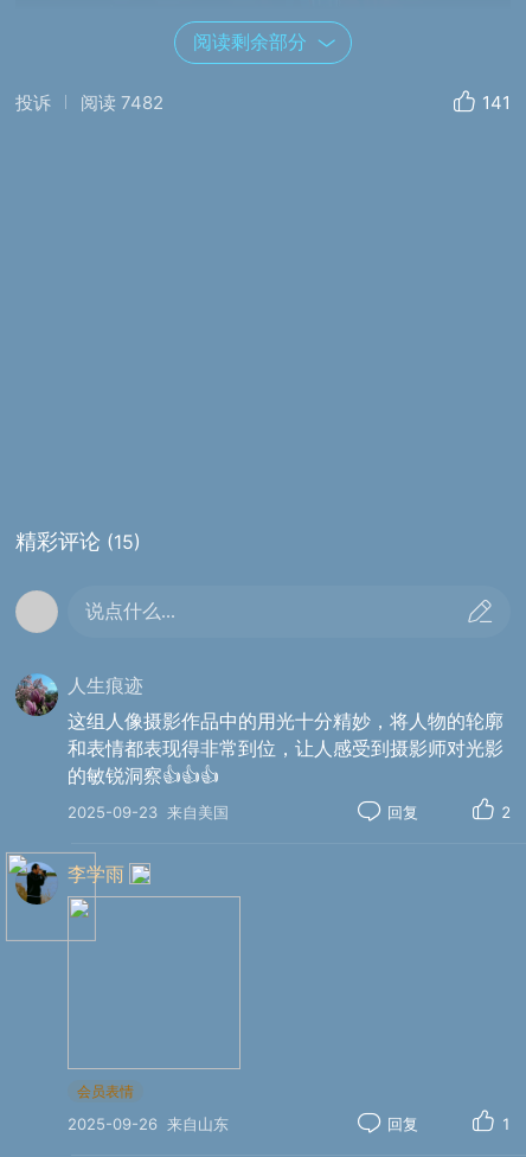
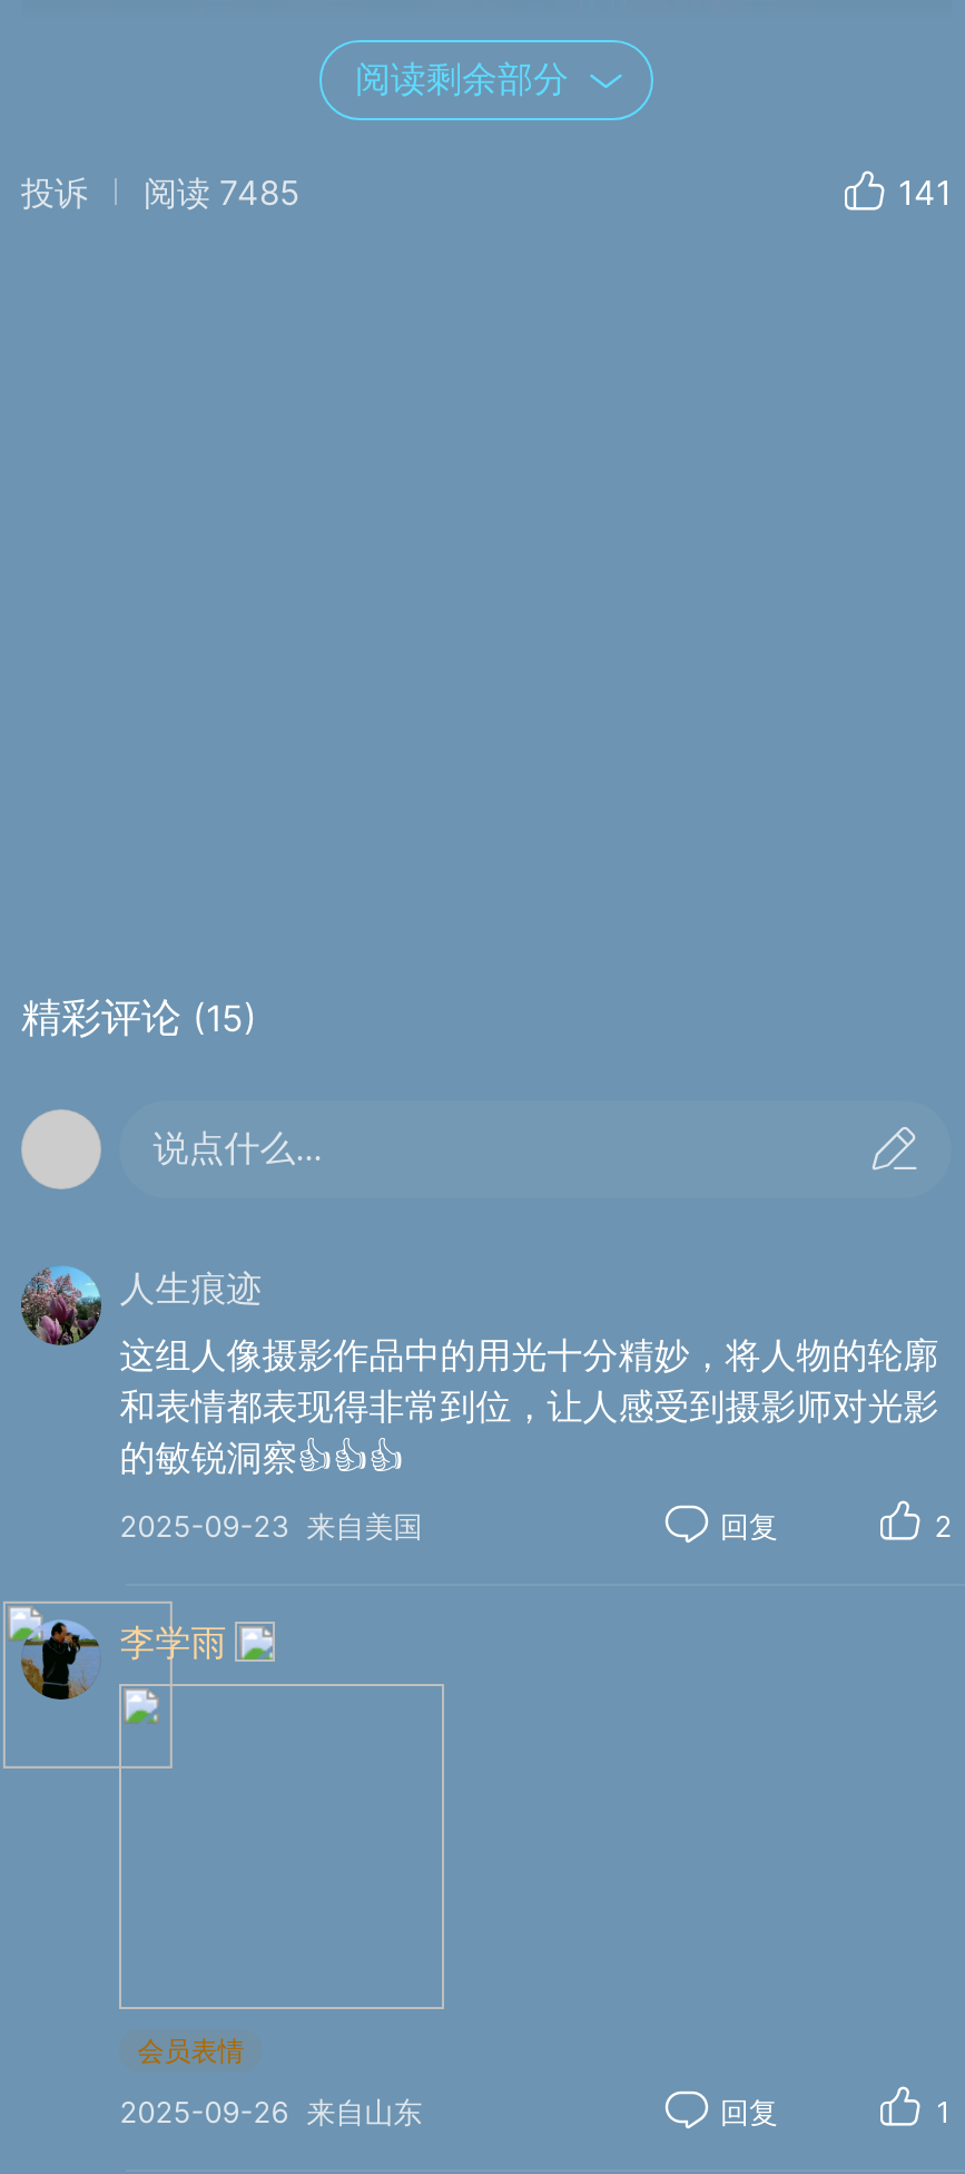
[15,91,163,113] 投诉 阅读 7482 -> [21,170,299,213] 投诉 阅读 7485

